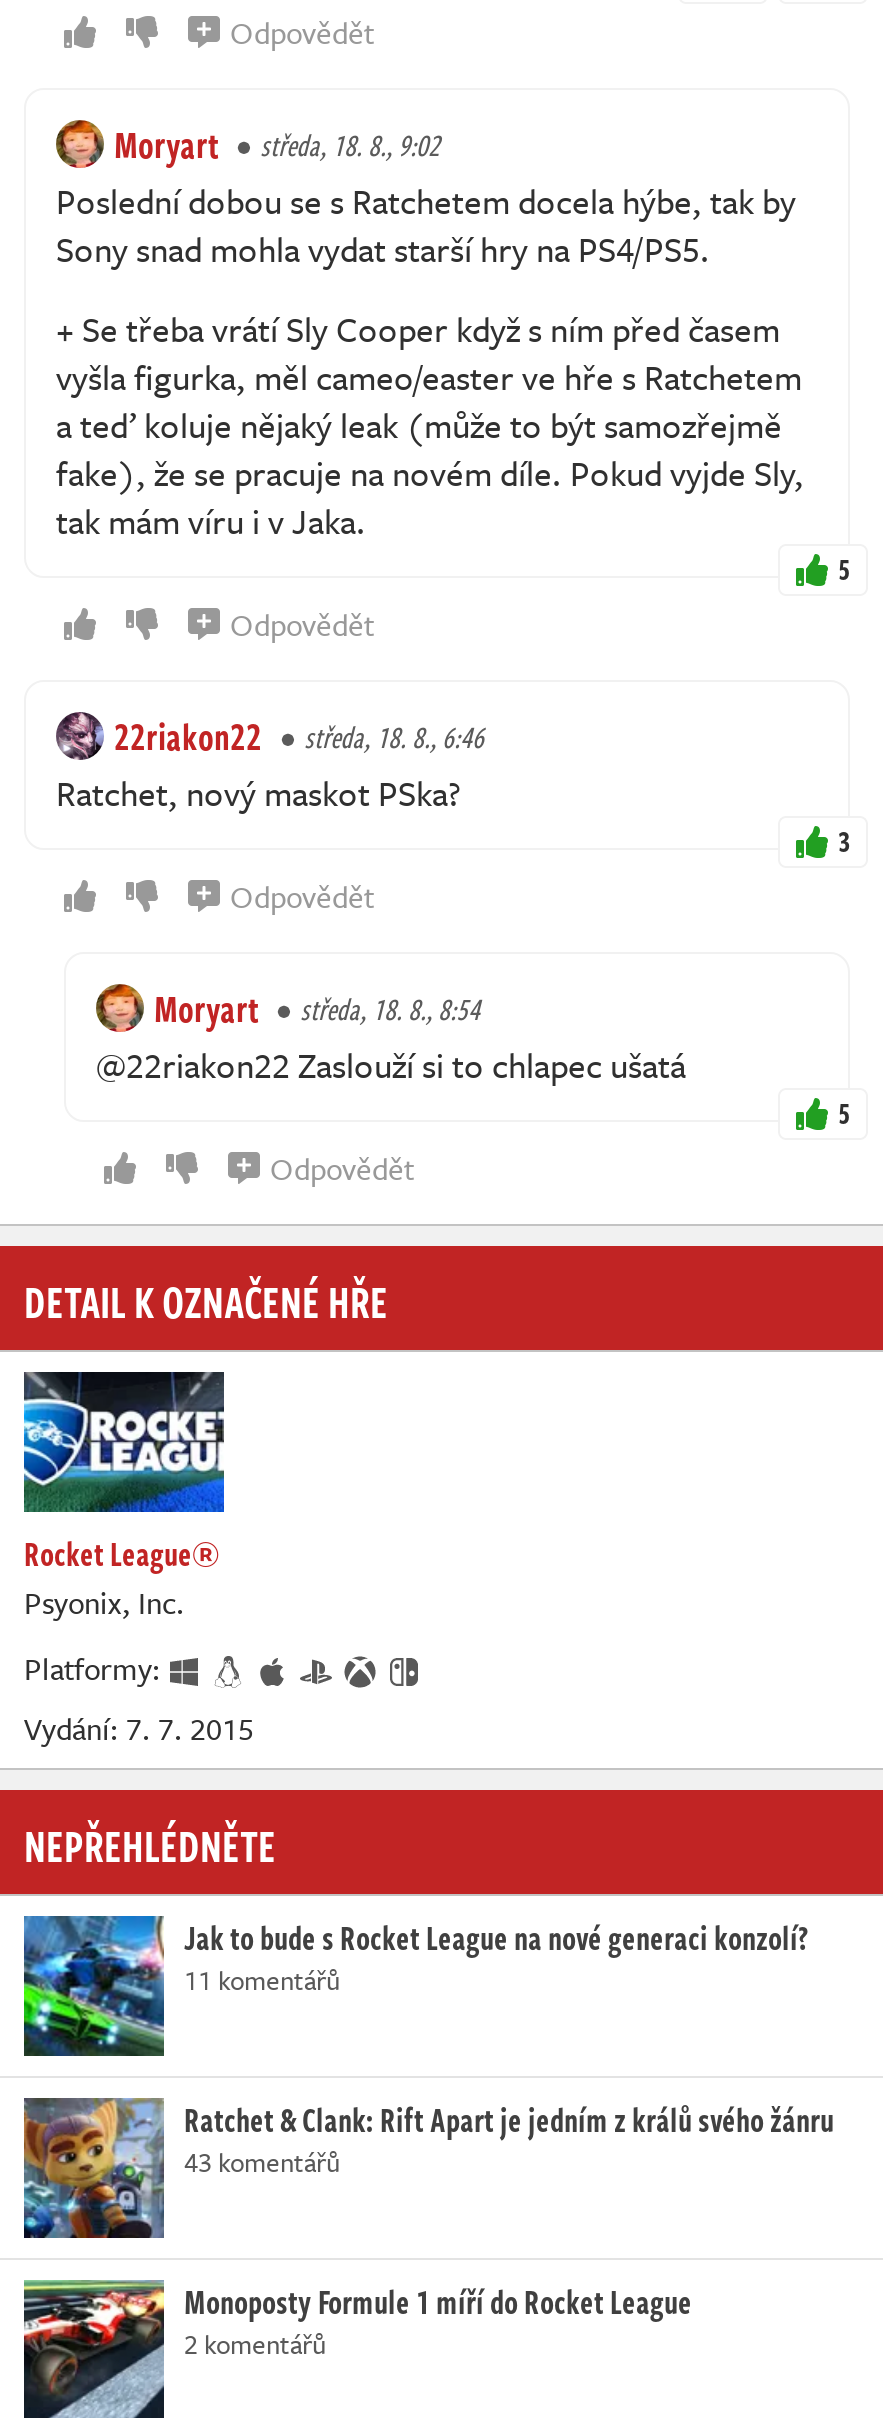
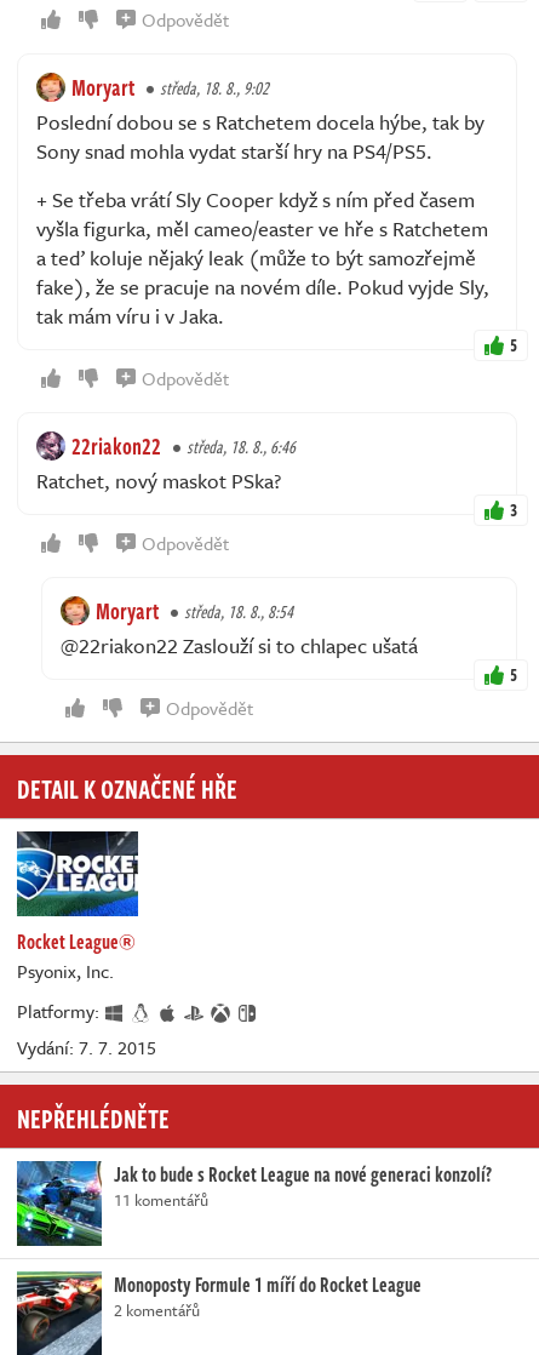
[22,2096,834,2240] [image] | Ratchet & Clank: Rift Apart je jedním z králů svého žánru | 43 komentářů -> none

